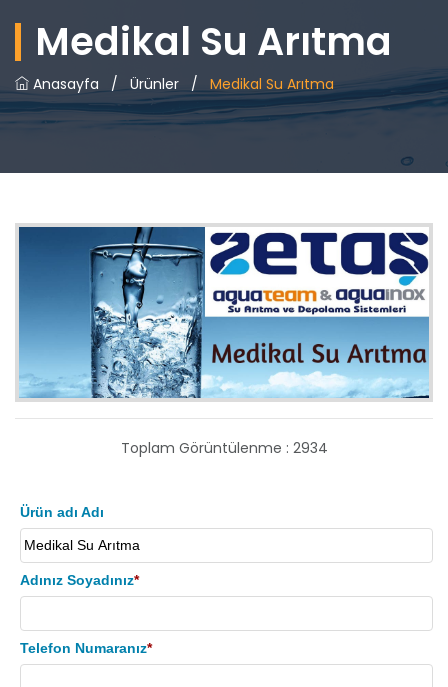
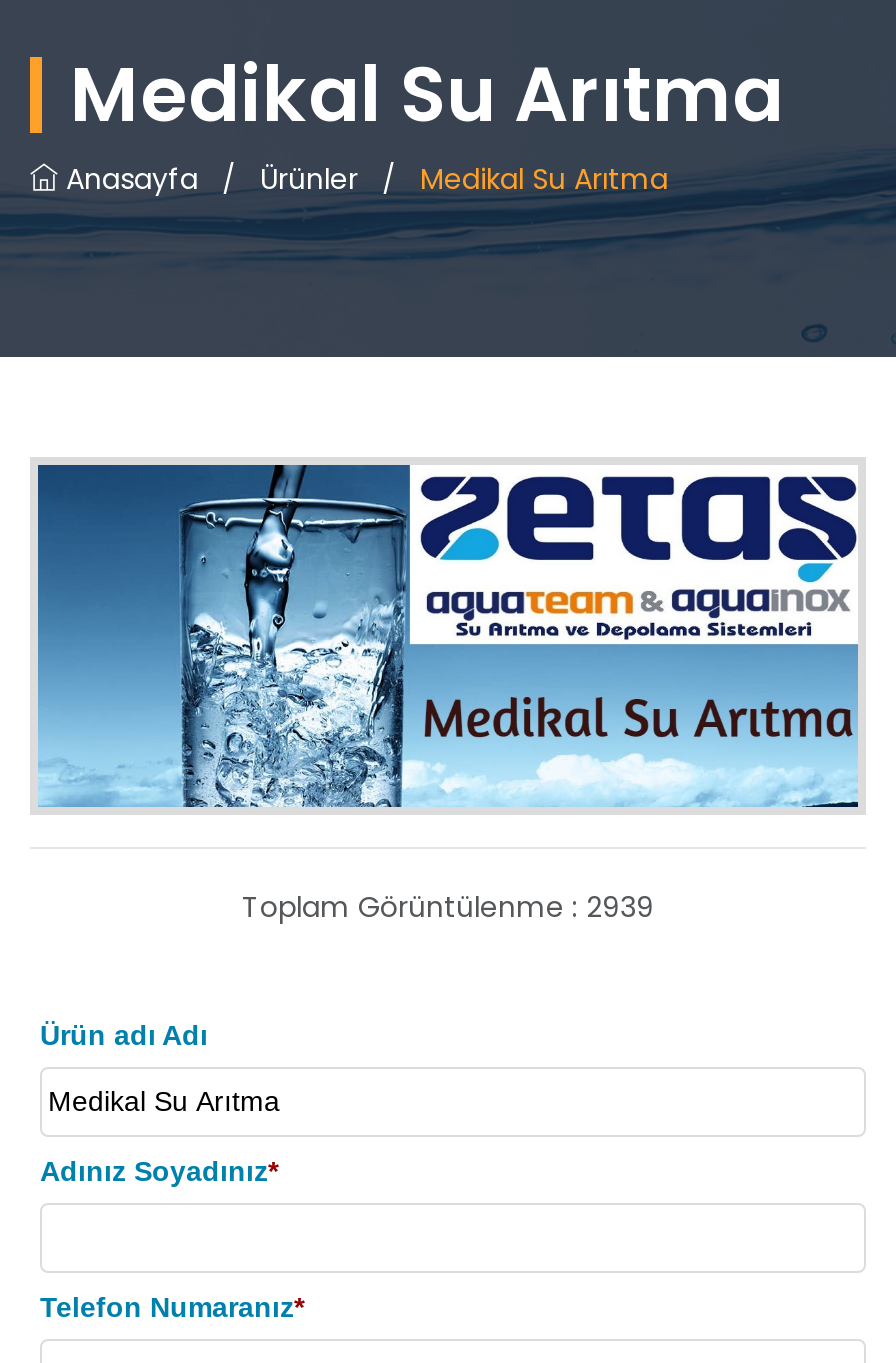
[120,438,327,458] Toplam Görüntülenme : 2934 -> [242,887,654,927] Toplam Görüntülenme : 2939

